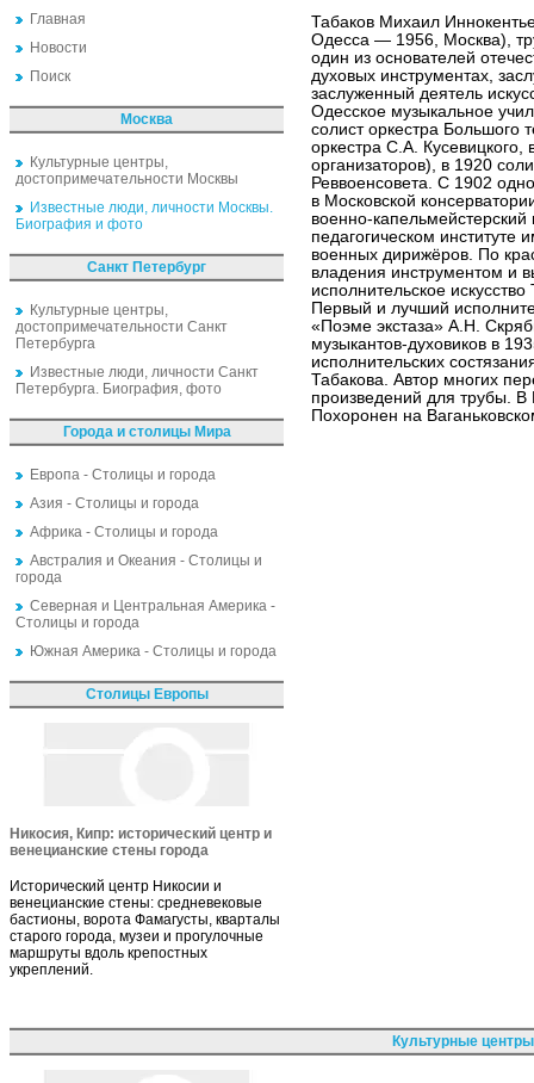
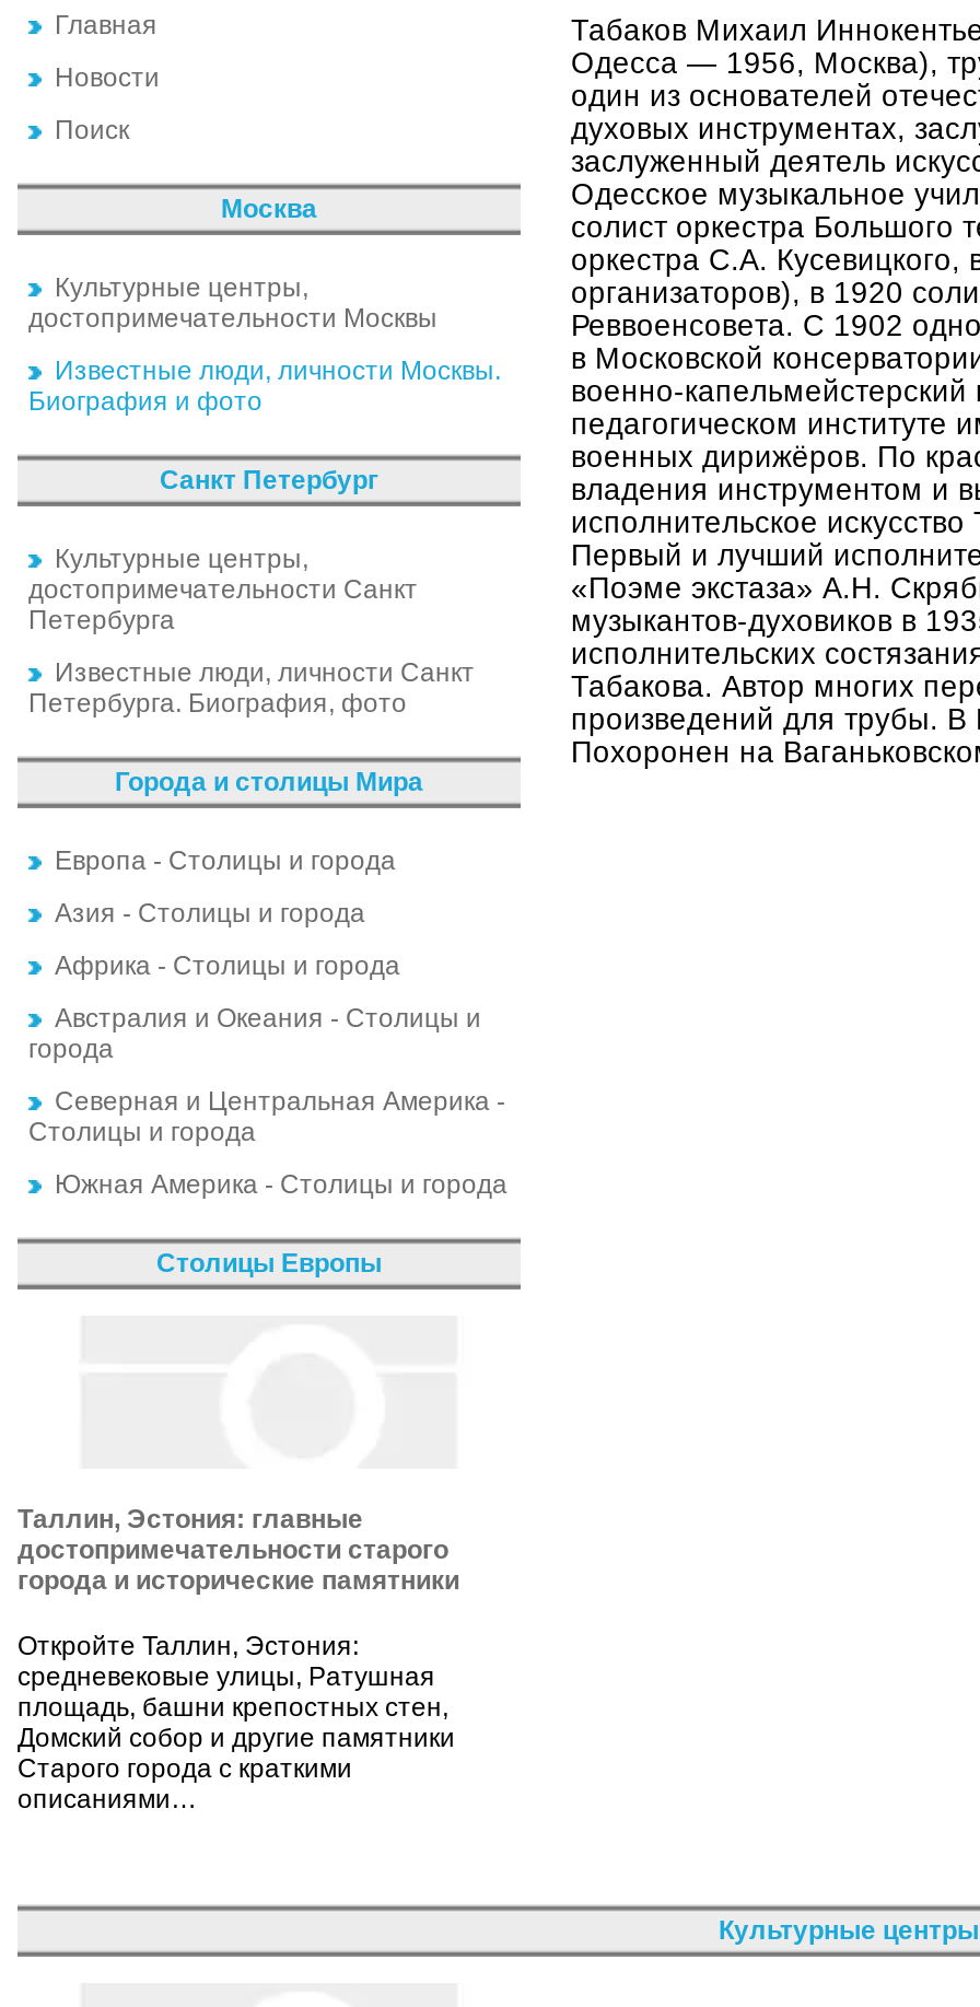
[10,825,272,859] Никосия, Кипр: исторический центр и | венецианские стены города -> [17,1504,459,1596] Таллин, Эстония: главные | достопримечательности старого | города и исторические памятники
[10,878,280,978] Исторический центр Никосии и | венецианские стены: средневековые | бастионы, ворота Фамагусты, кварталы | старого города, музеи и прогулочные | маршруты вдоль крепостных | укреплений. -> [17,1631,455,1814] Откройте Таллин, Эстония: | средневековые улицы, Ратушная | площадь, башни крепостных стен, | Домский собор и другие памятники | Старого города с краткими | описаниями…

